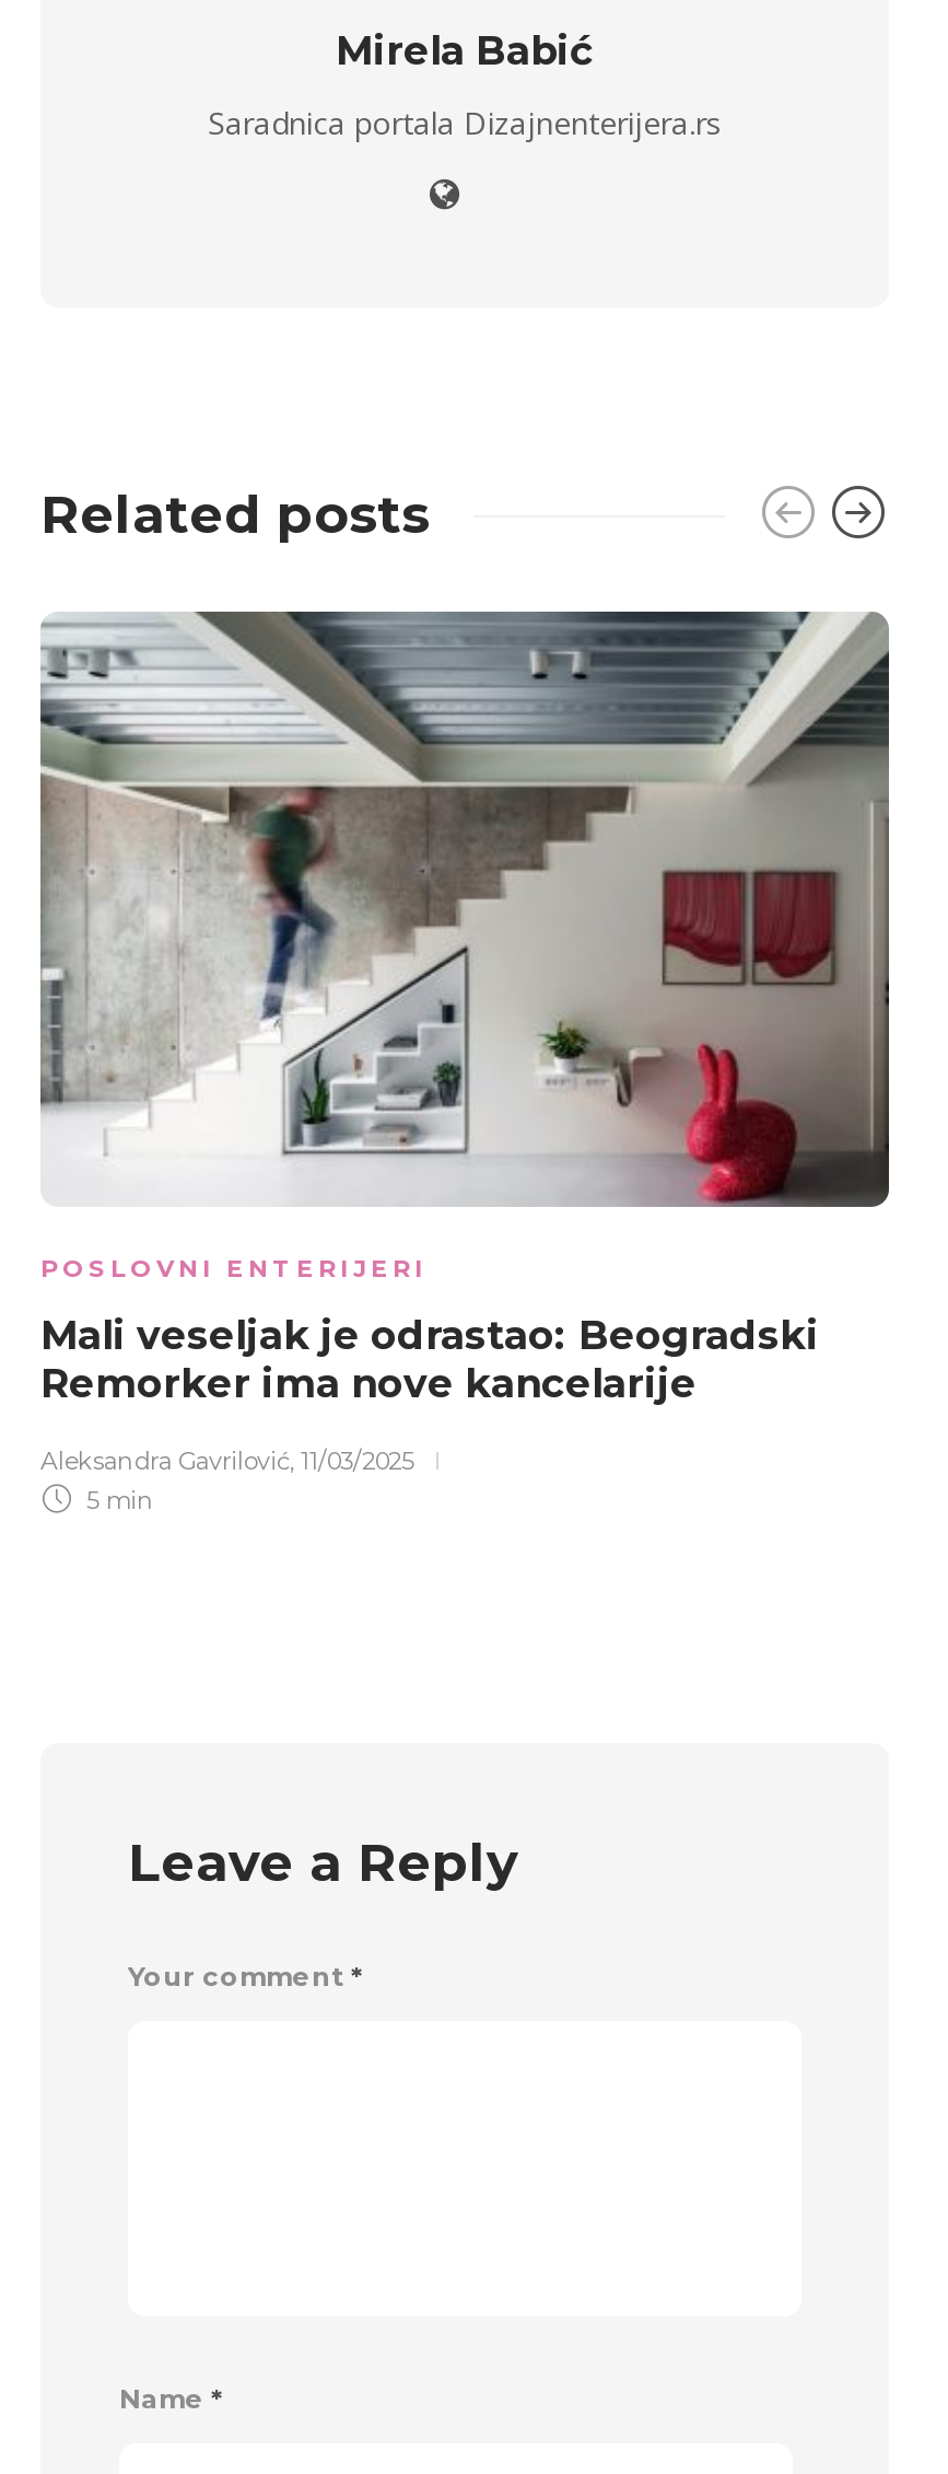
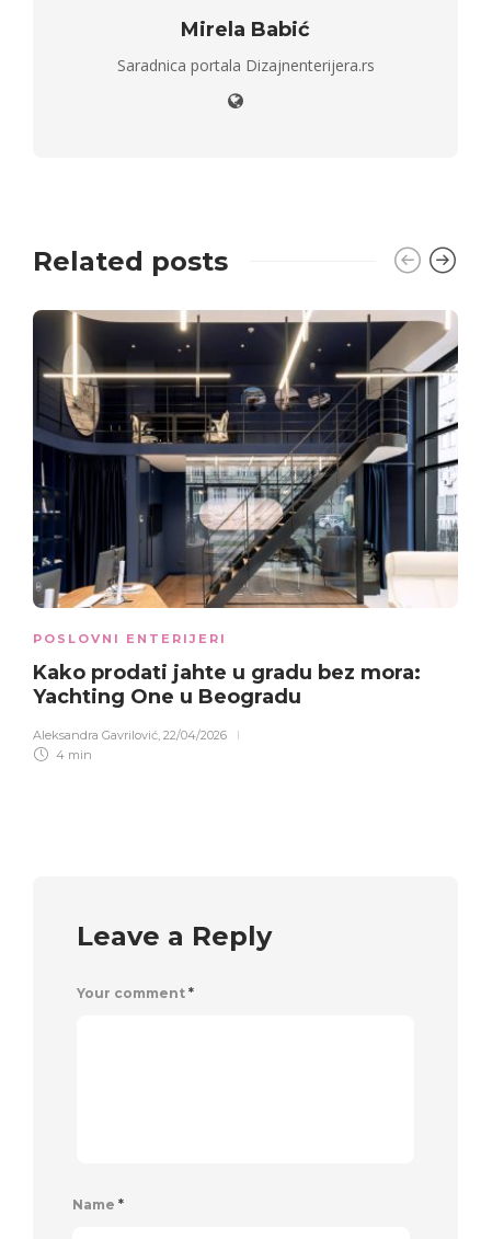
[38,608,891,1210] [image] -> [32,309,458,609] [image]
[40,1312,819,1408] Mali veseljak je odrastao: Beogradski | Remorker ima nove kancelarije -> [33,660,421,708] Kako prodati jahte u gradu bez mora: | Yachting One u Beogradu
[40,1446,414,1516] Aleksandra Gavrilović, 11/03/2025 | 5 min -> [33,727,227,762] Aleksandra Gavrilović, 22/04/2026 | 4 min

